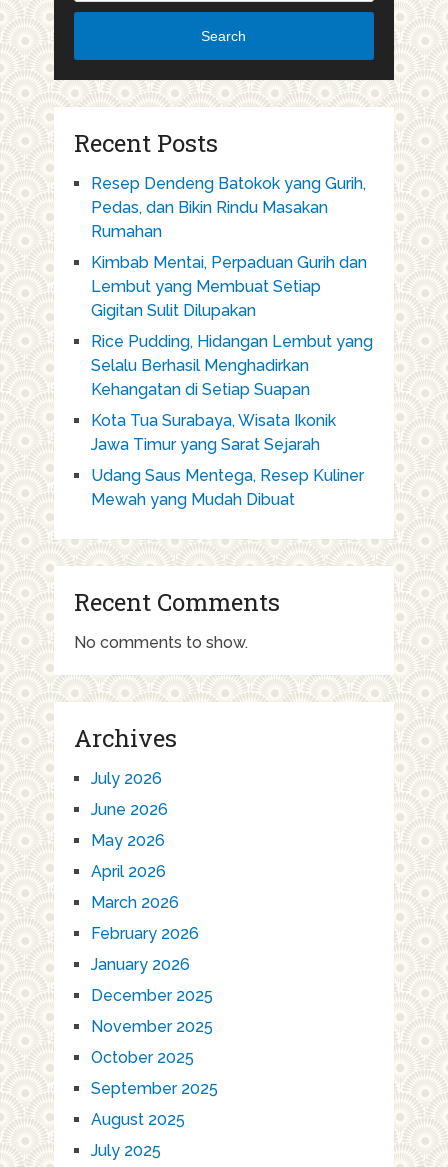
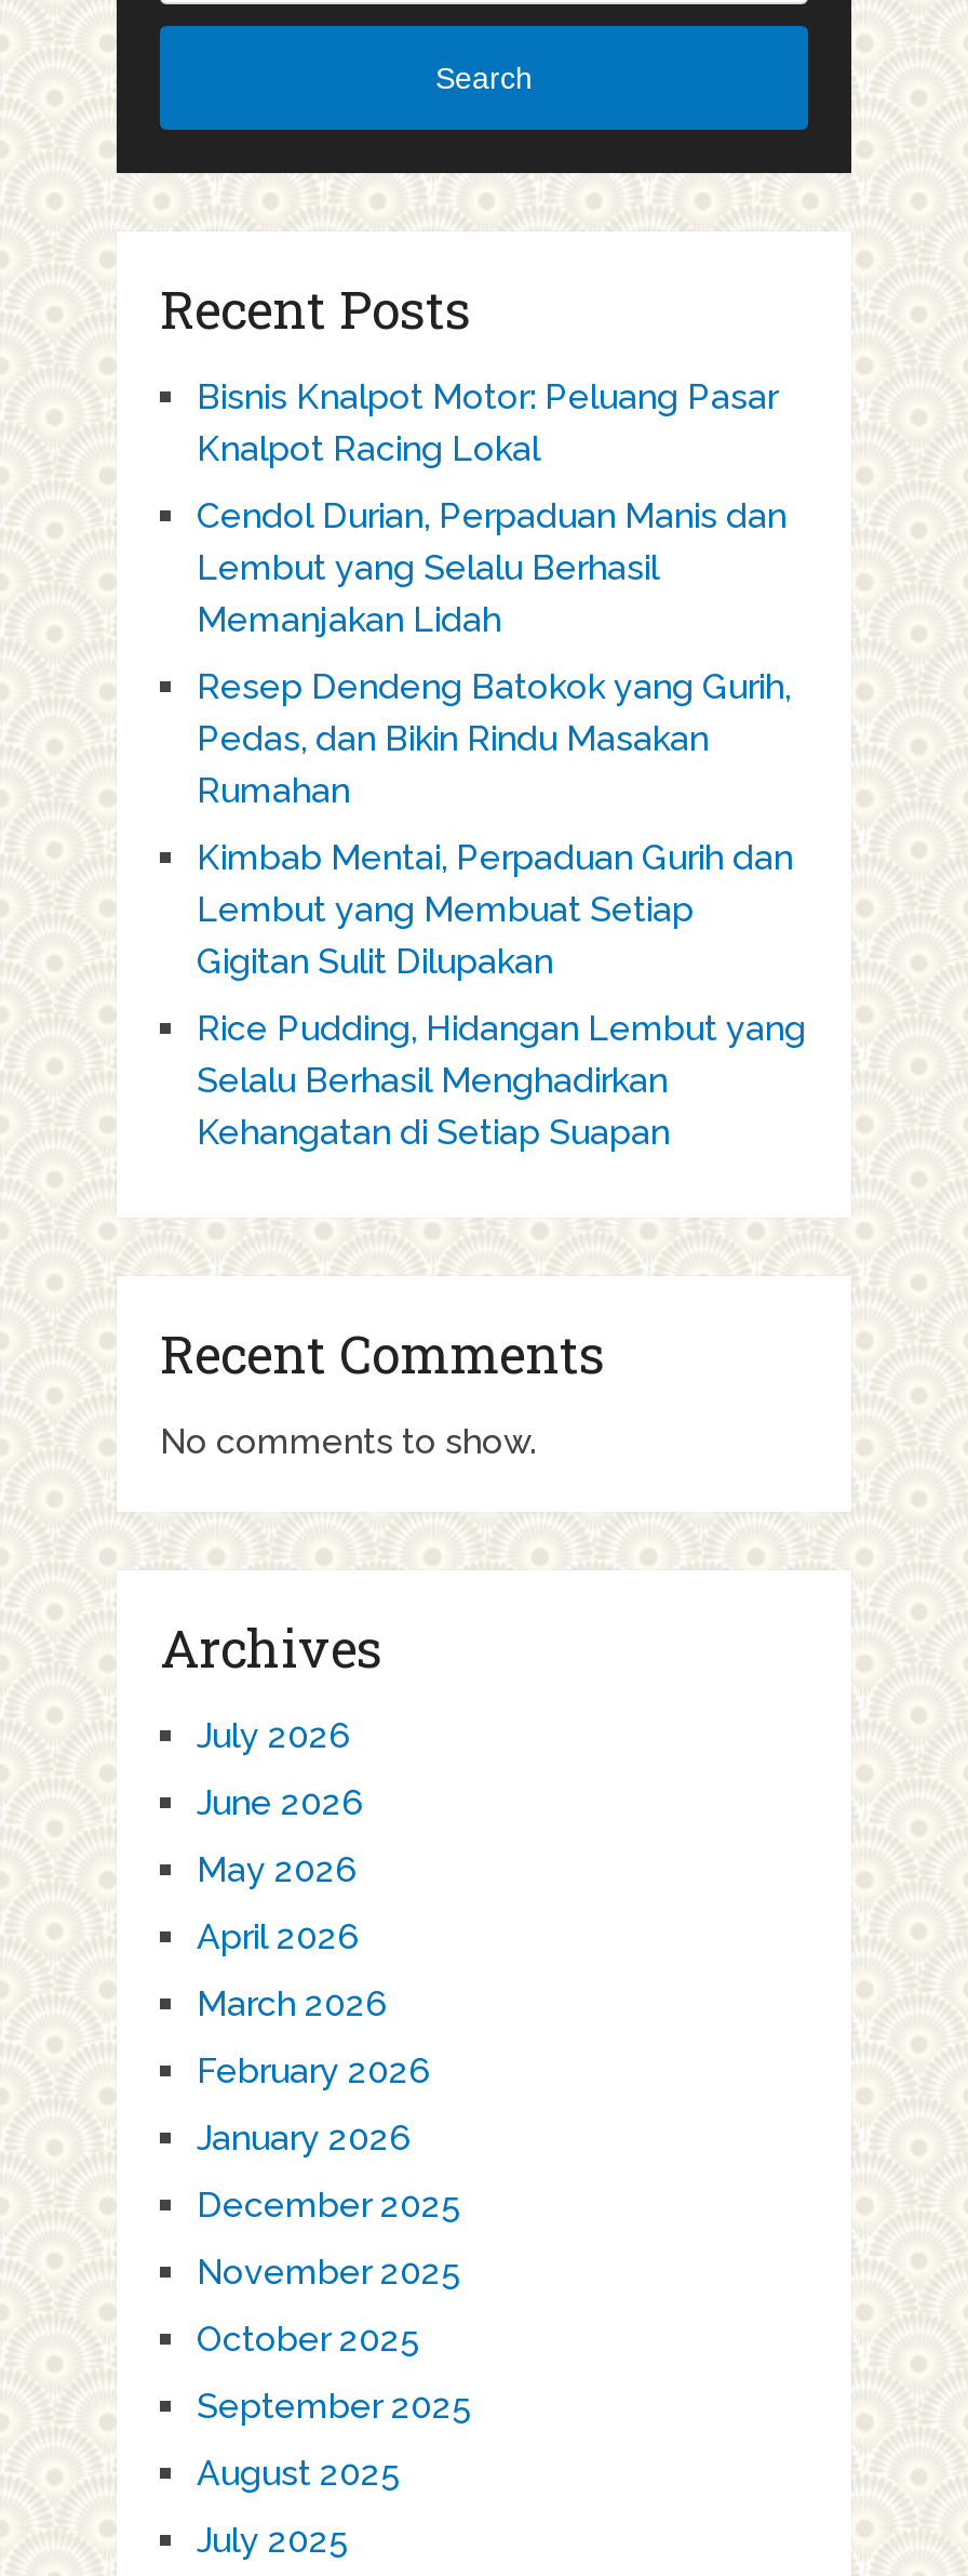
none -> [197,376,786,640] Bisnis Knalpot Motor: Peluang Pasar | Knalpot Racing Lokal | Cendol Durian, Perpaduan Manis dan | Lembut yang Selalu Berhasil | Memanjakan Lidah
moved [91,174,373,399] -> [197,666,806,1152]: Resep Dendeng Batokok yang Gurih, | Pedas, dan Bikin Rindu Masakan | Rumahan | ... | Selalu Berhasil Menghadirkan | Kehangatan di Setiap Suapan
[91,411,364,509] Kota Tua Surabaya, Wisata Ikonik | Jawa Timur yang Sarat Sejarah | Udang Saus Mentega, Resep Kuliner | Mewah yang Mudah Dibuat -> none

